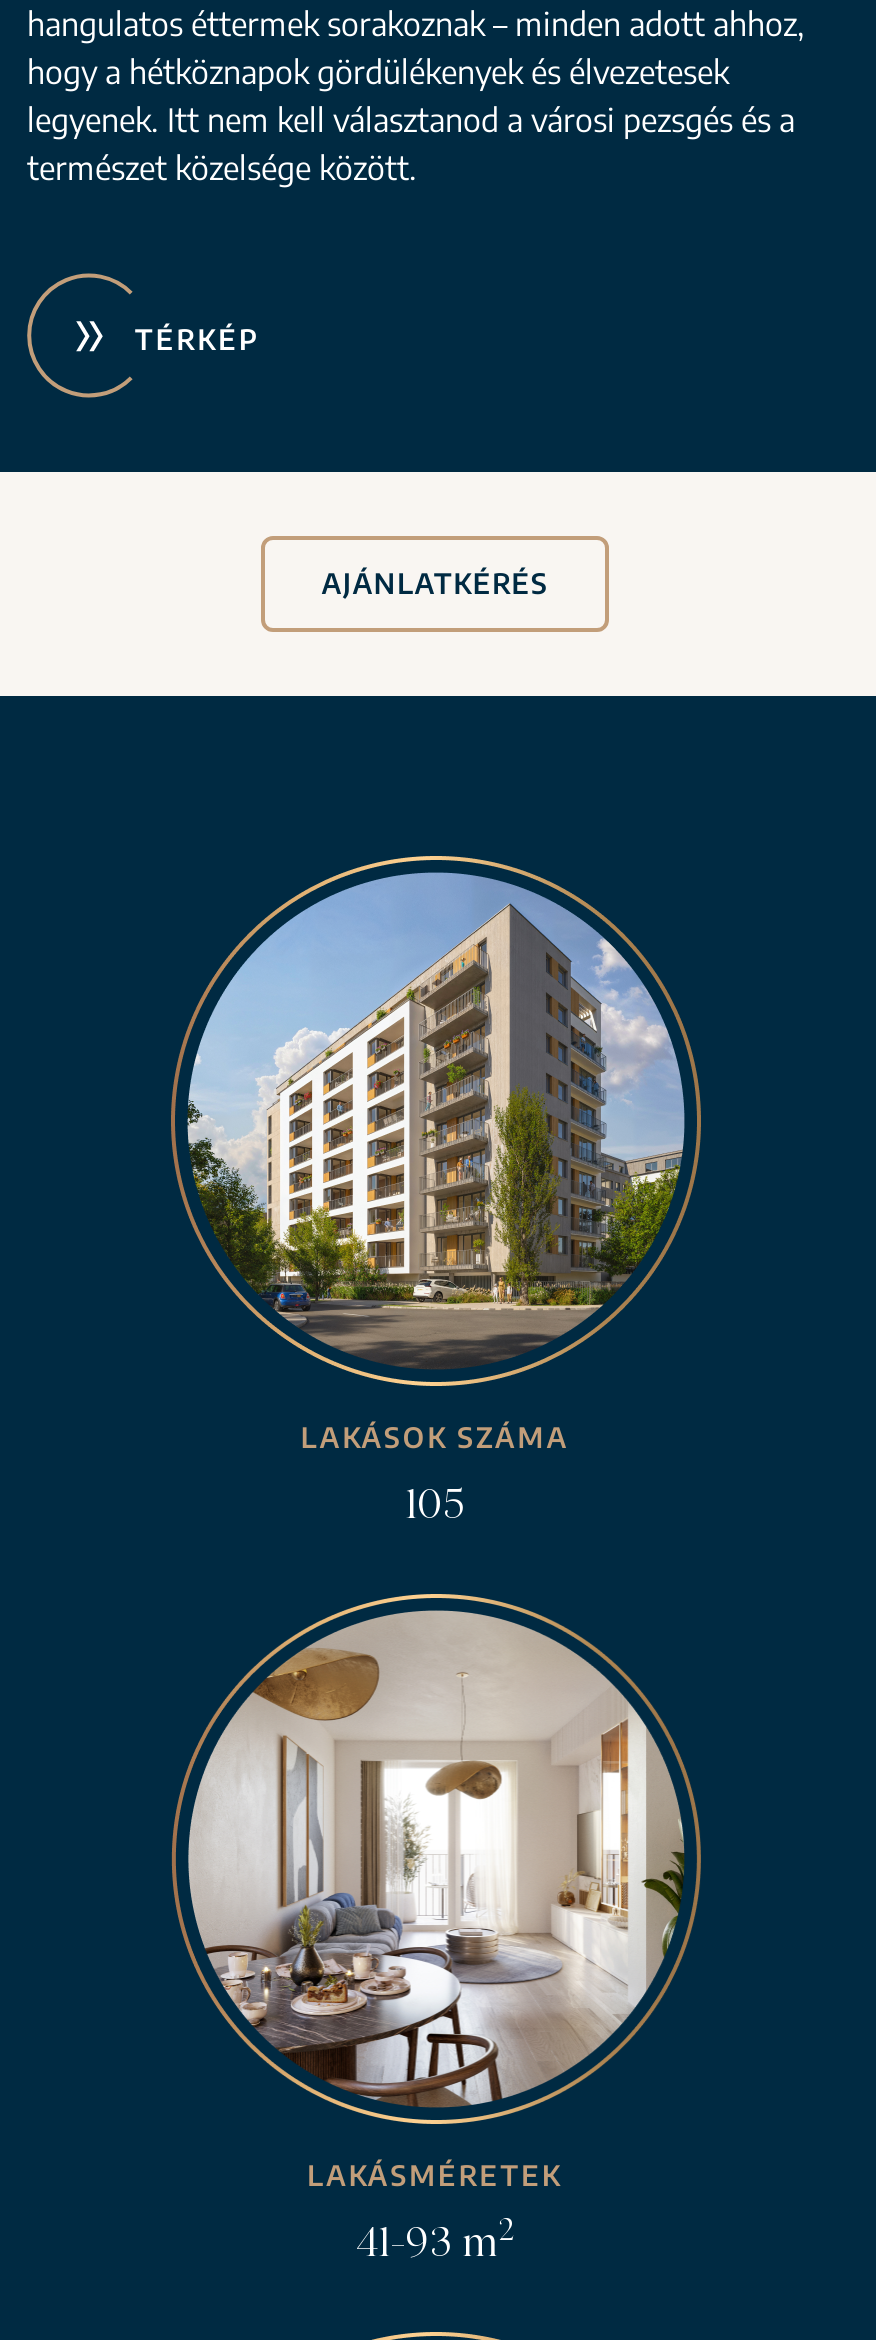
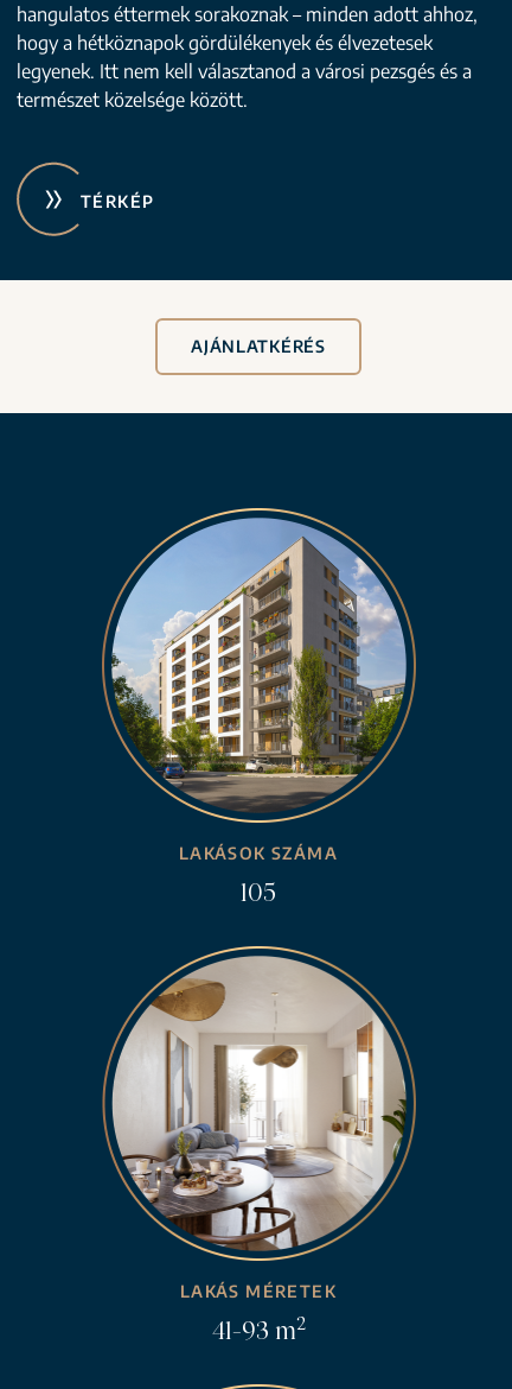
[307,2157,563,2191] LAKÁSMÉRETEK -> [180,1280,337,1301] LAKÁS MÉRETEK

